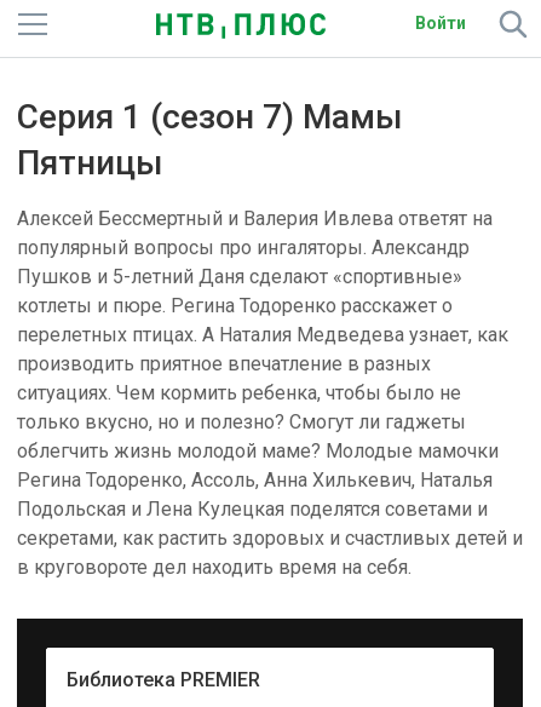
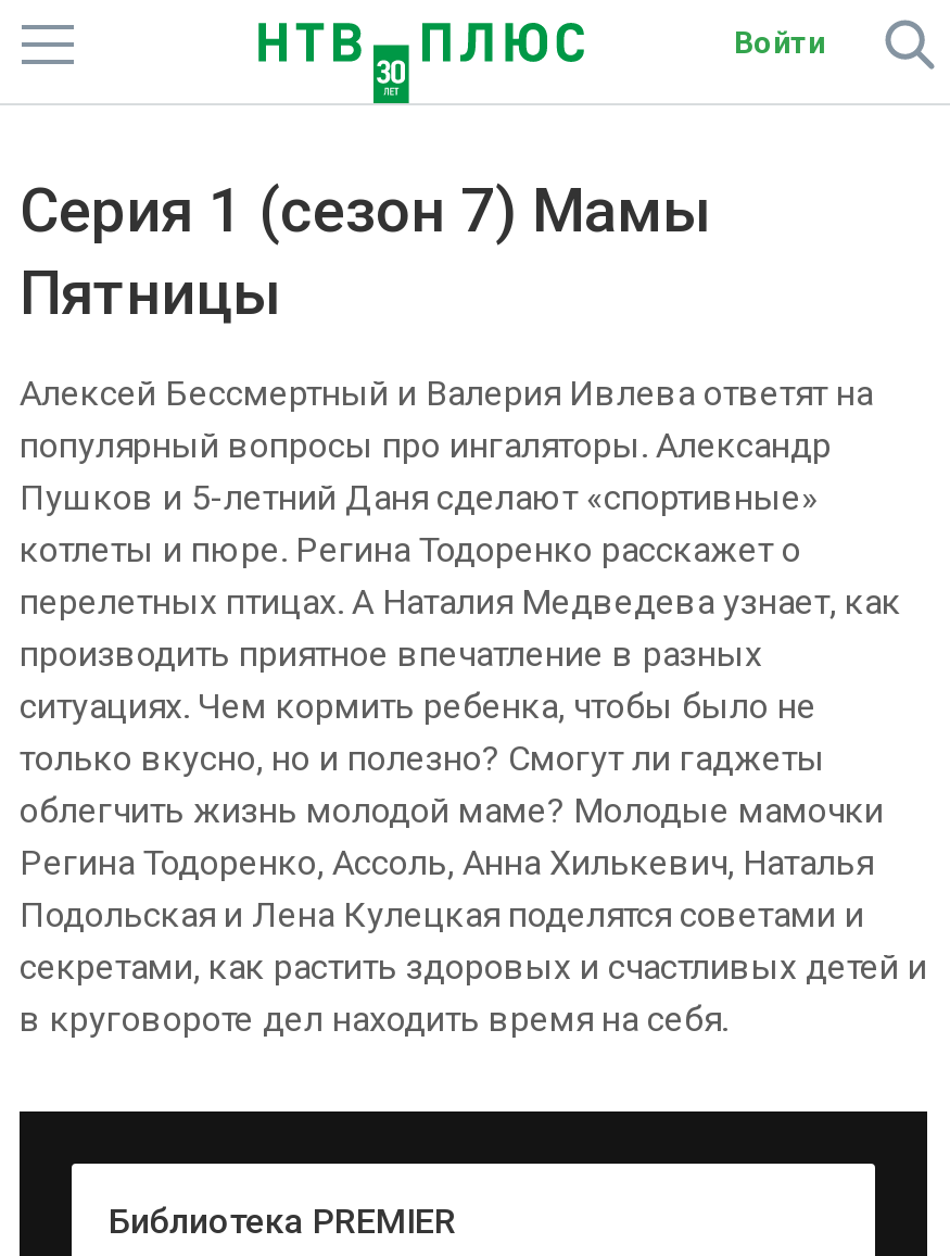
[150,12,332,57] [image] -> [256,21,586,105] [image]

